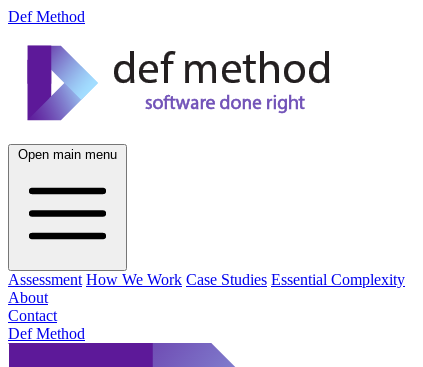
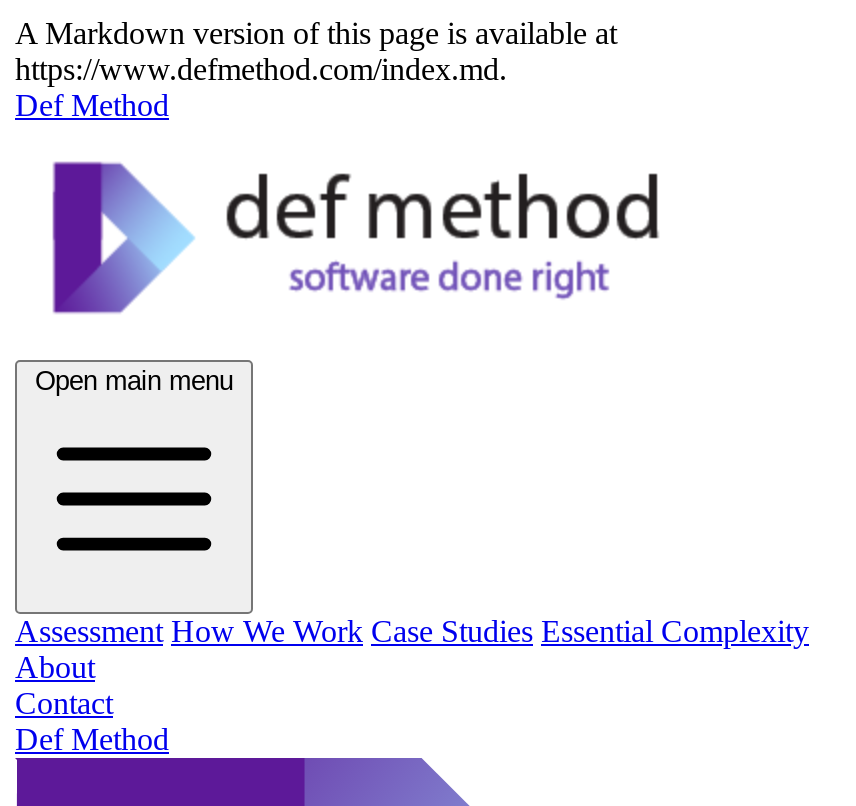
none -> [15,16,617,86] A Markdown version of this page is available at | https://www.defmethod.com/index.md.

